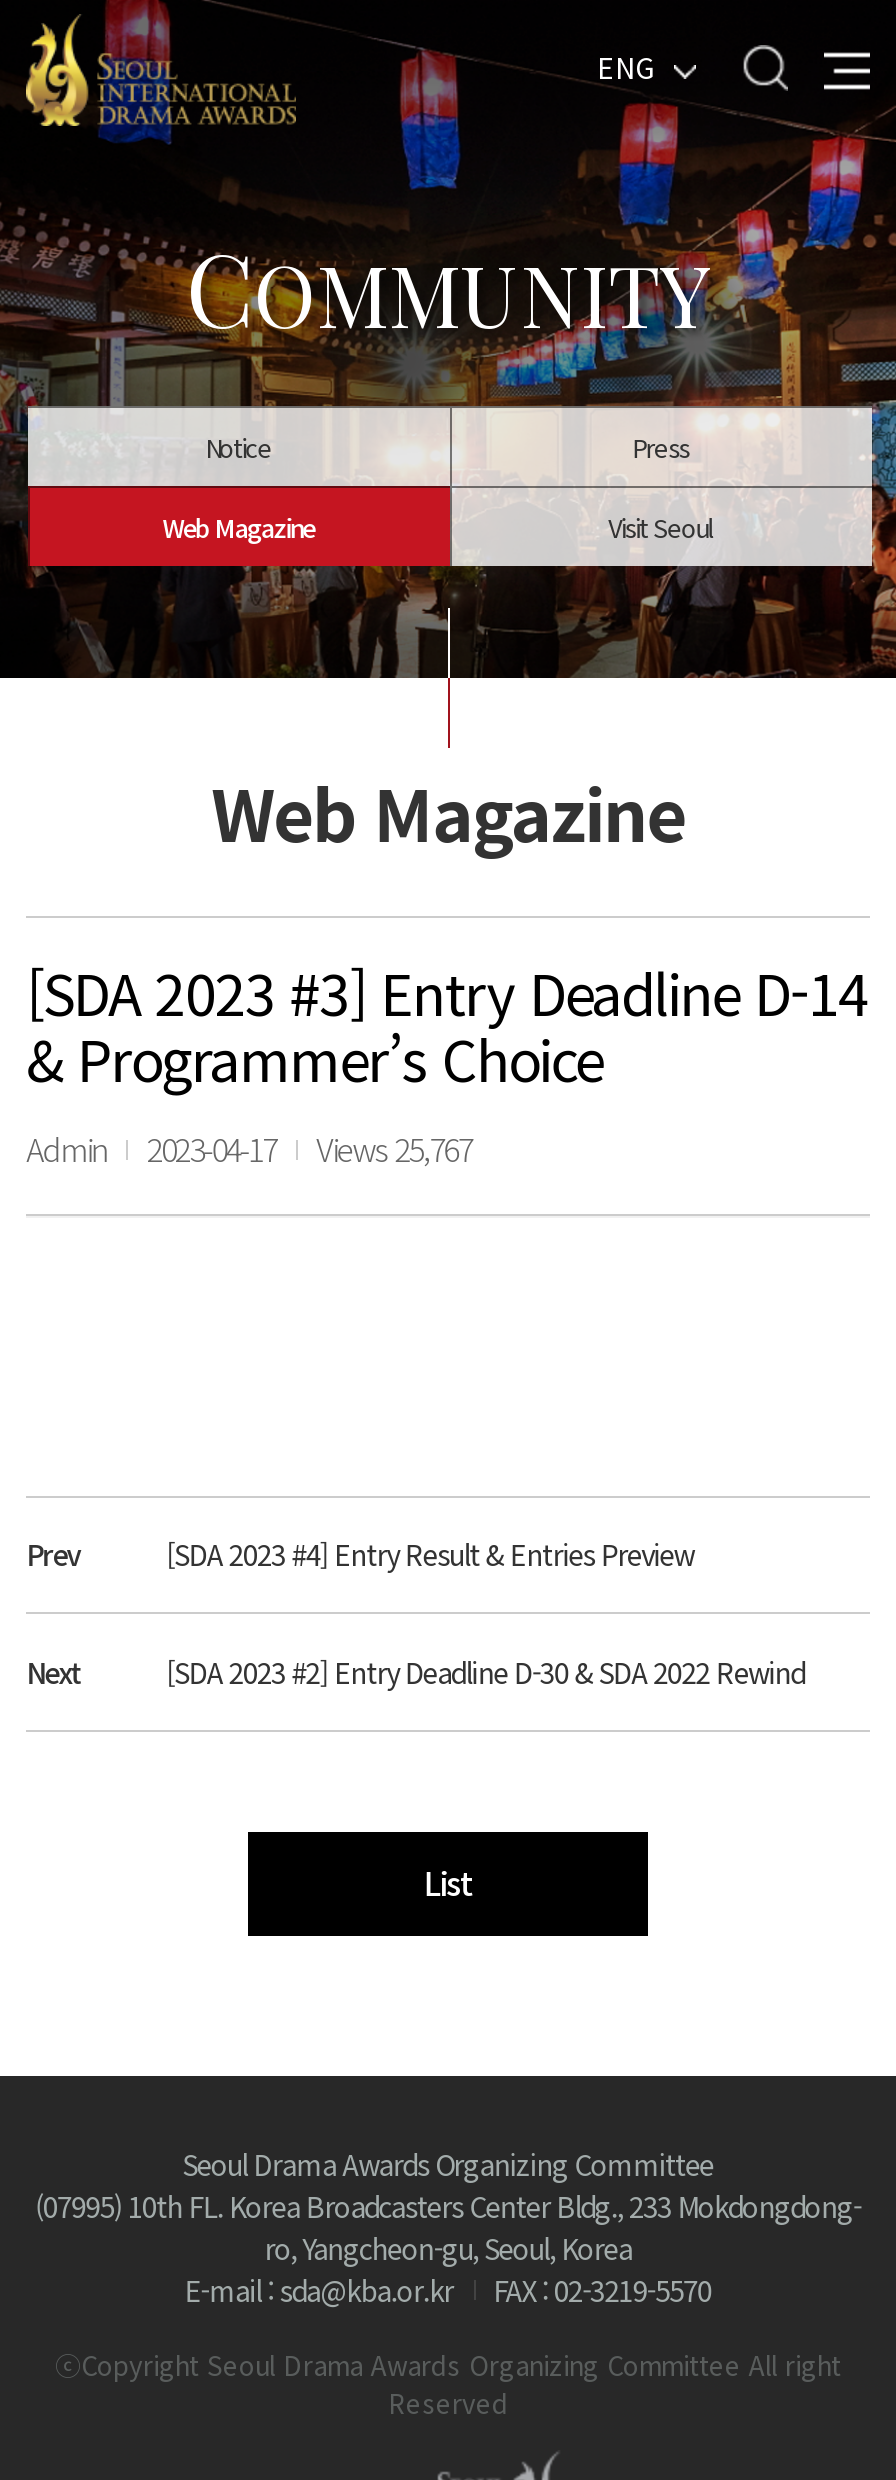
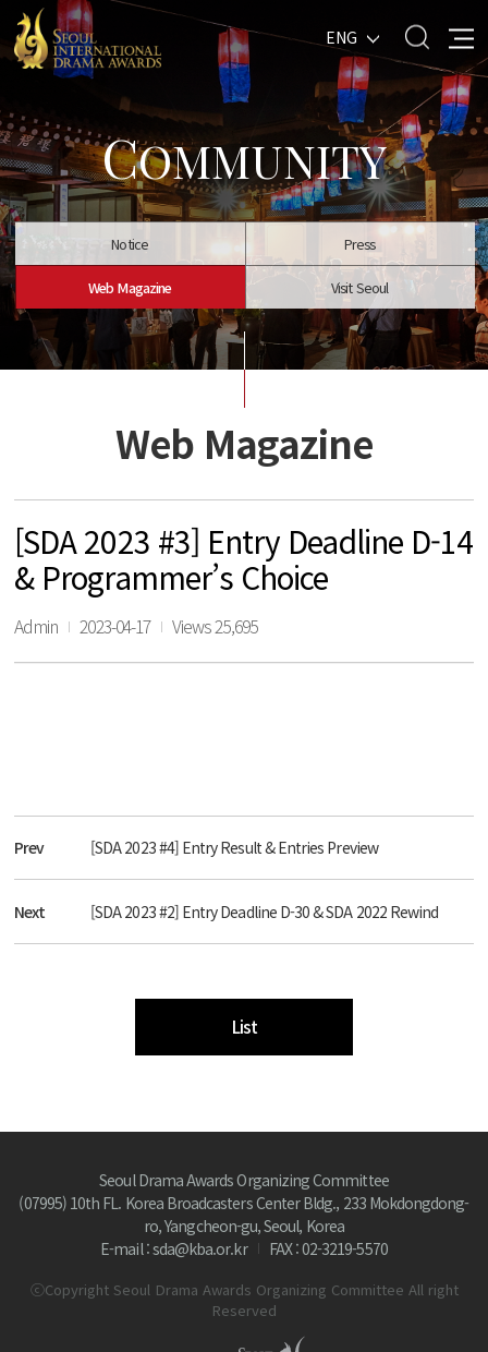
[26,1126,472,1172] Admin 2023-04-17 Views 25,767 -> [14,614,257,639] Admin 2023-04-17 Views 25,695

